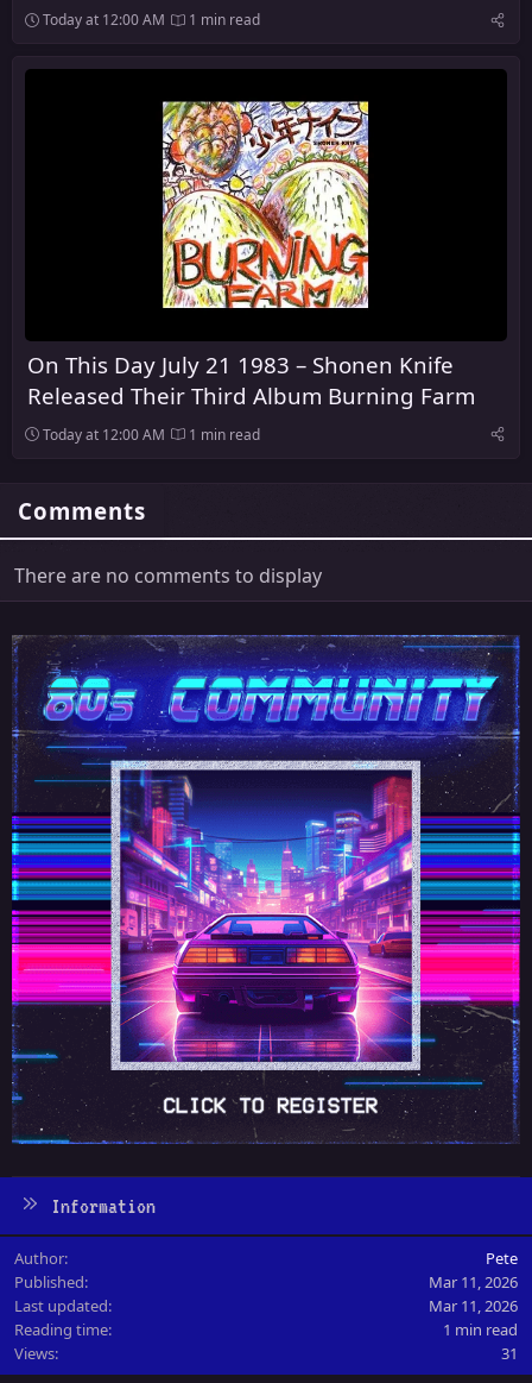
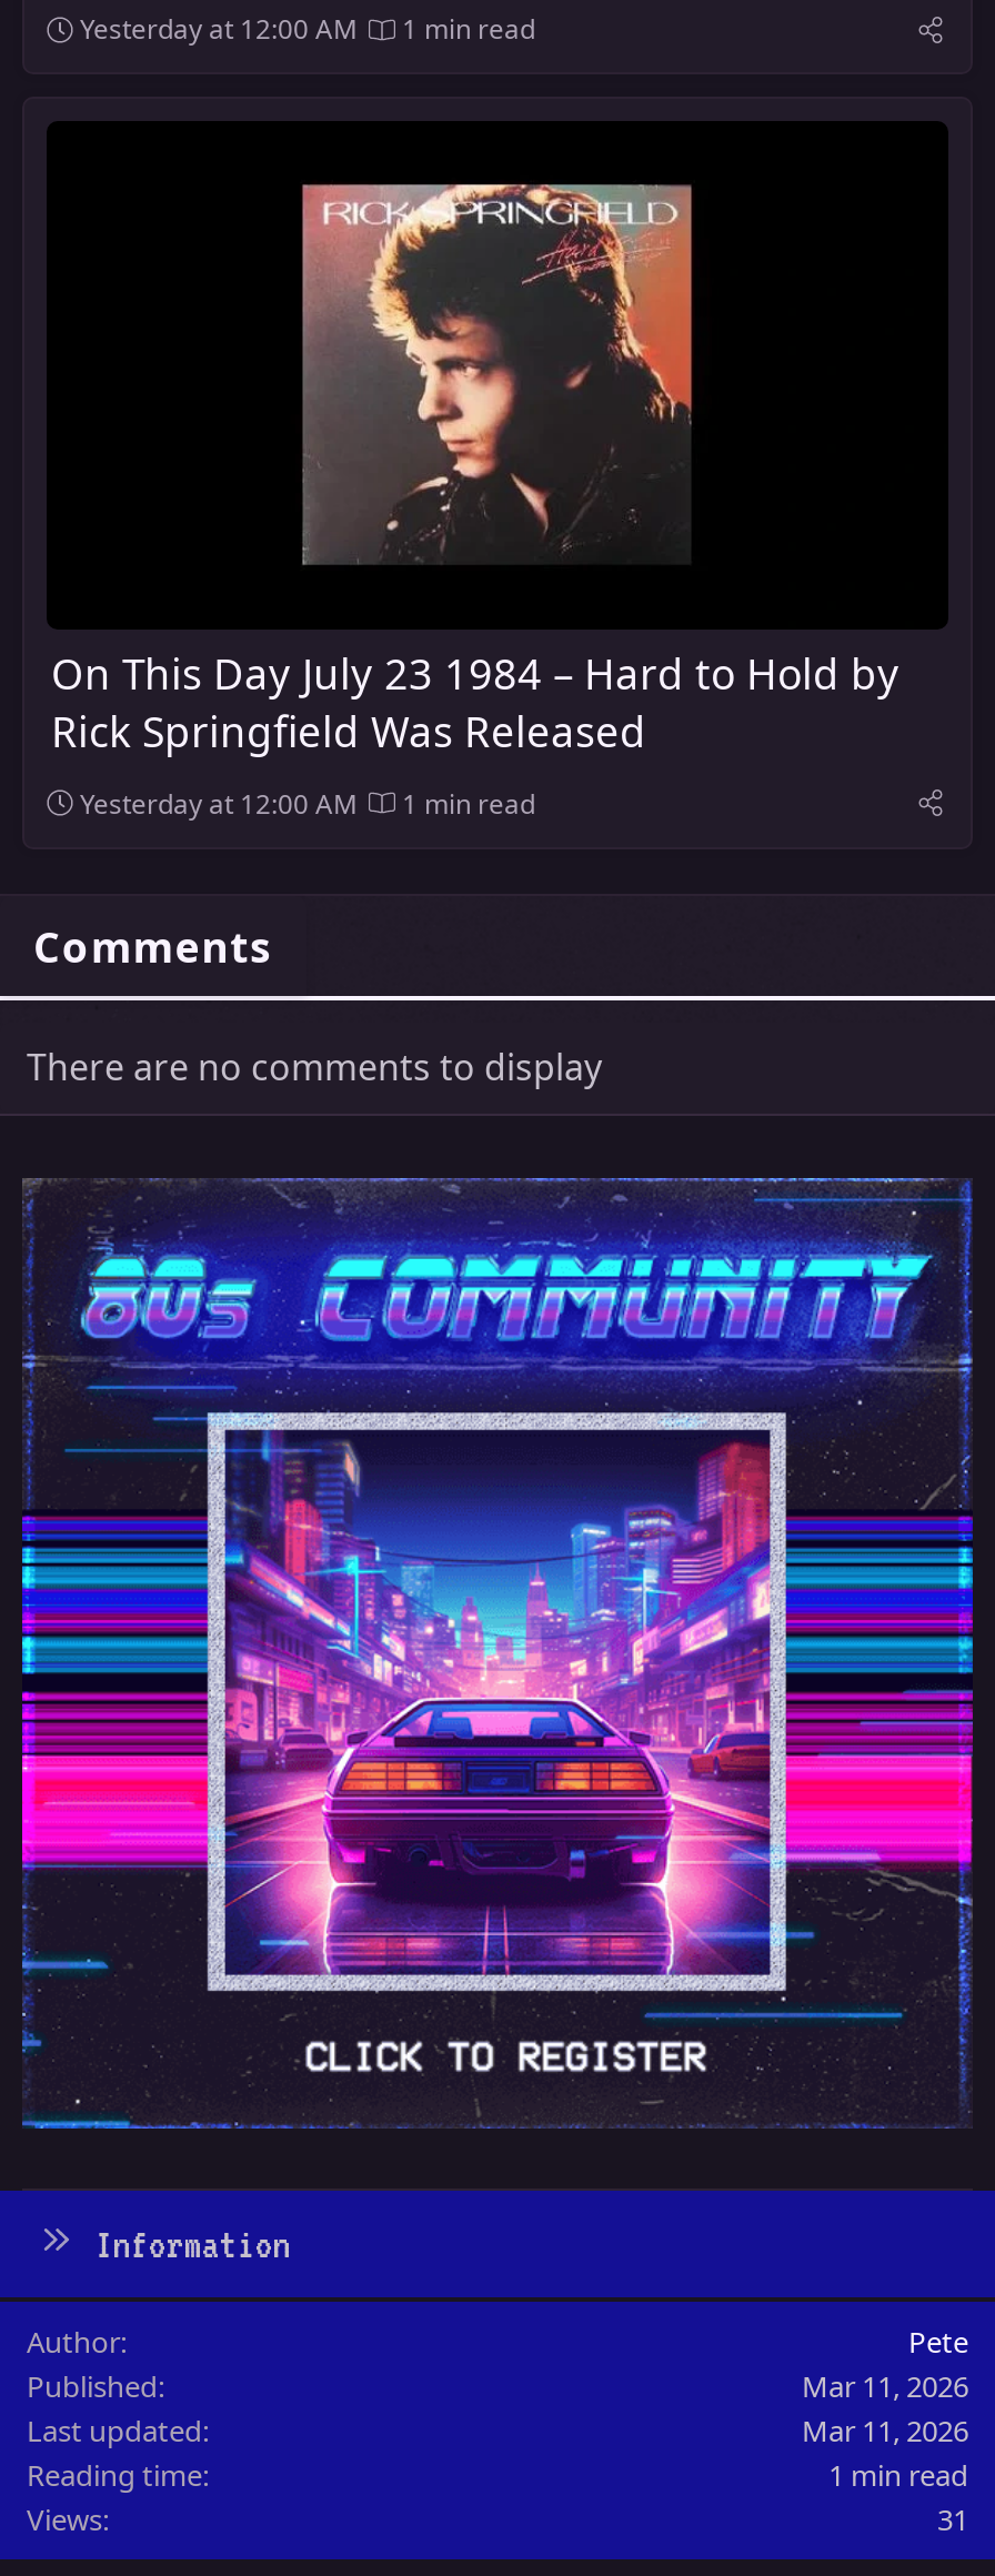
[43,10,165,30] Today at 12:00 AM -> [80,11,358,49] Yesterday at 12:00 AM
[27,101,475,410] [image] | On This Day July 21 1983 – Shonen Knife | Released Their Third Album Burning Farm -> [51,183,899,757] [image] | On This Day July 23 1984 – Hard to Hold by | Rick Springfield Was Released
[43,424,165,444] Today at 12:00 AM -> [80,784,358,822] Yesterday at 12:00 AM

